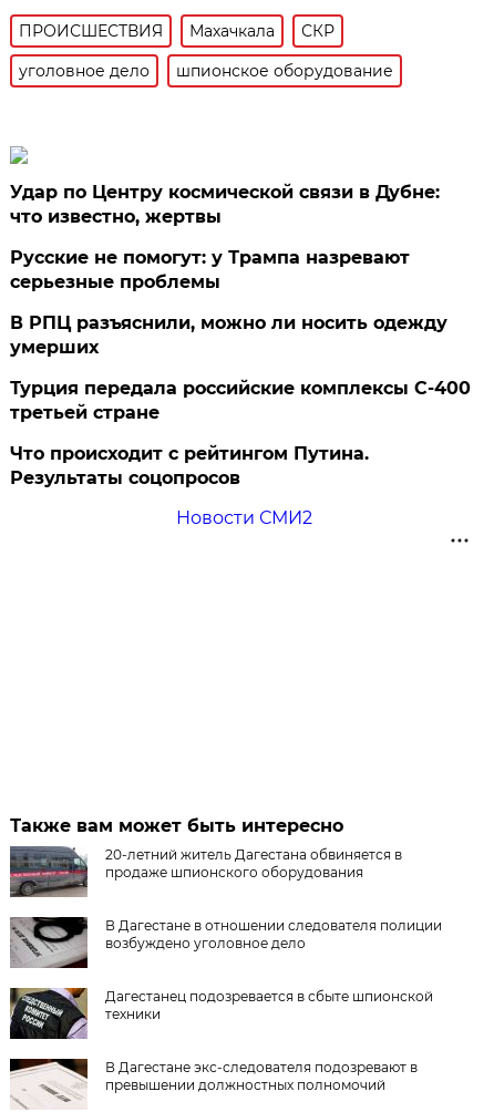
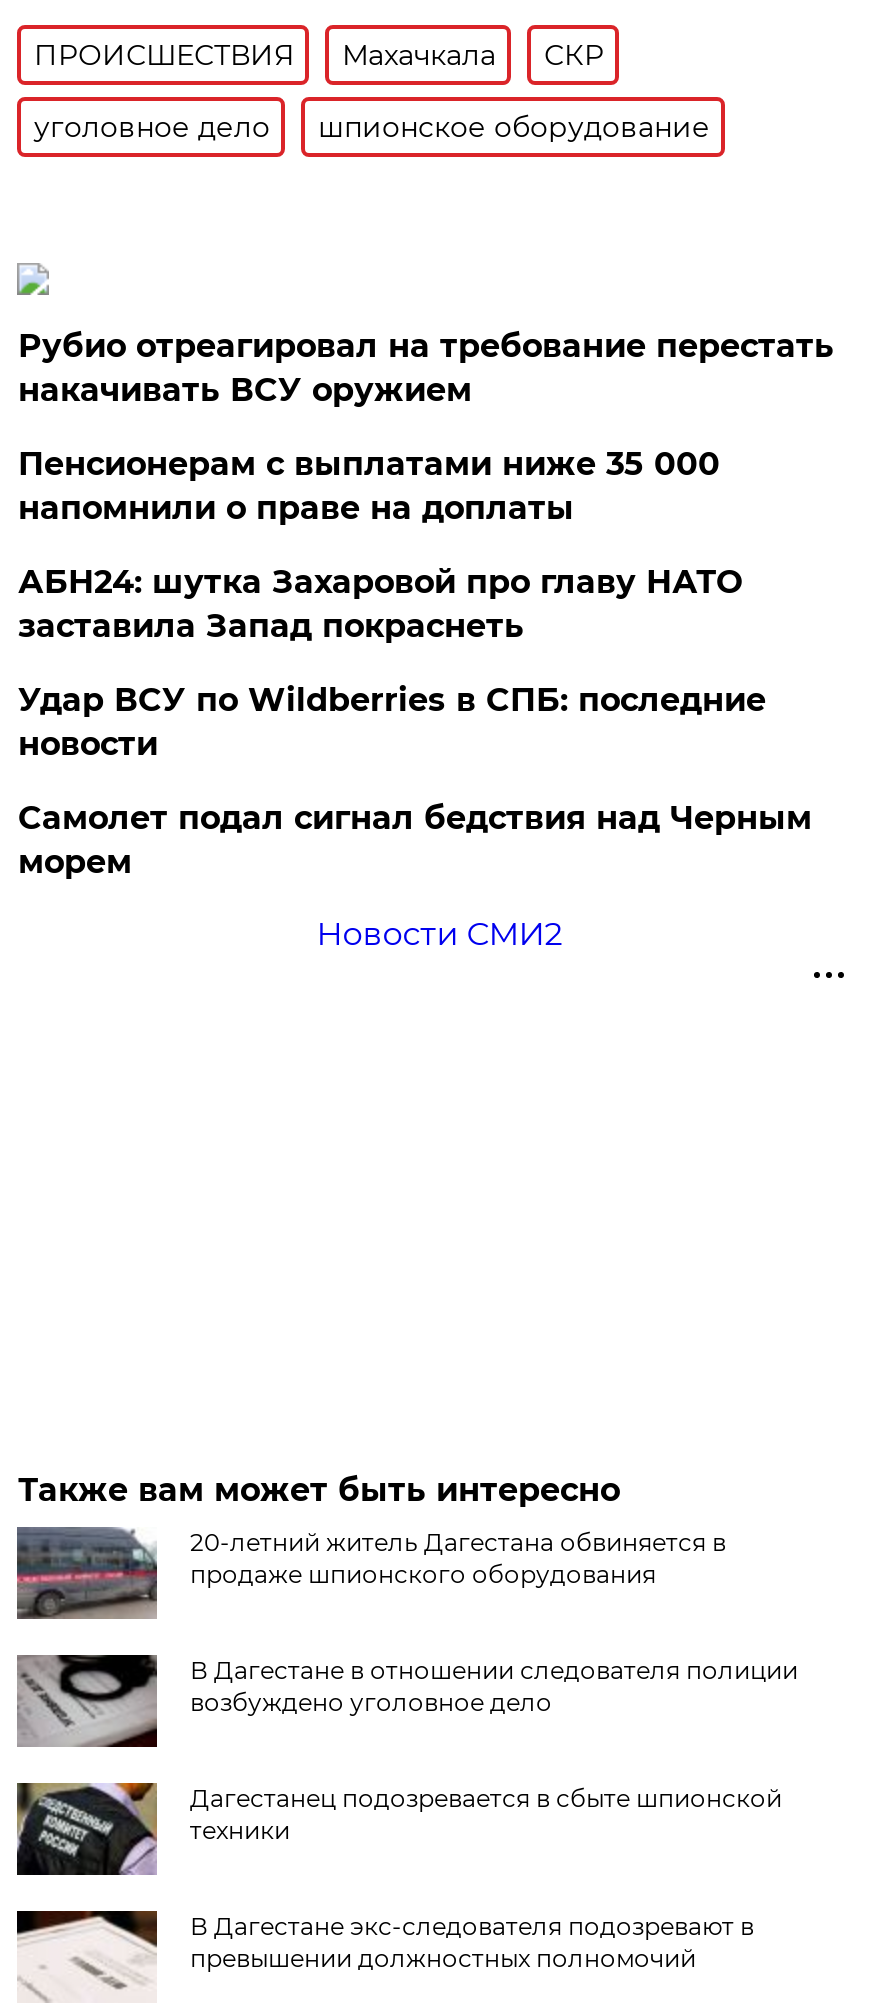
[10,182,440,227] Удар по Центру космической связи в Дубне: | что известно, жертвы -> [18,327,834,409] Рубио отреагировал на требование перестать | накачивать ВСУ оружием
[10,247,410,292] Русские не помогут: у Трампа назревают | серьезные проблемы -> [18,445,720,527] Пенсионерам с выплатами ниже 35 000 | напомнили о праве на доплаты
[10,312,448,358] В РПЦ разъяснили, можно ли носить одежду | умерших -> [18,563,742,645] АБН24: шутка Захаровой про главу НАТО | заставила Запад покраснеть
[10,378,471,423] Турция передала российские комплексы С-400 | третьей стране -> [18,681,766,763] Удар ВСУ по Wildberries в СПБ: последние | новости
[10,443,369,488] Что происходит с рейтингом Путина. | Результаты соцопросов -> [18,799,812,881] Самолет подал сигнал бедствия над Черным | морем

